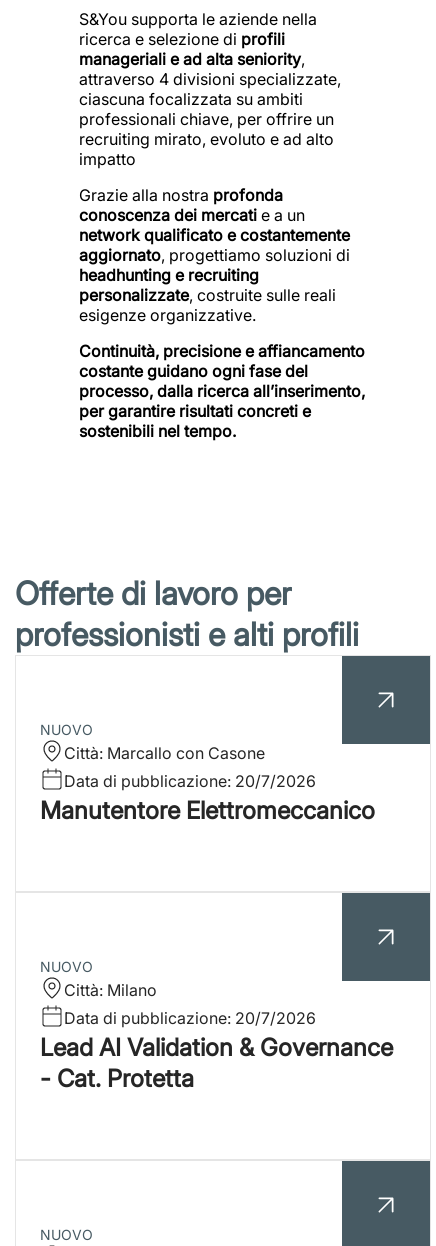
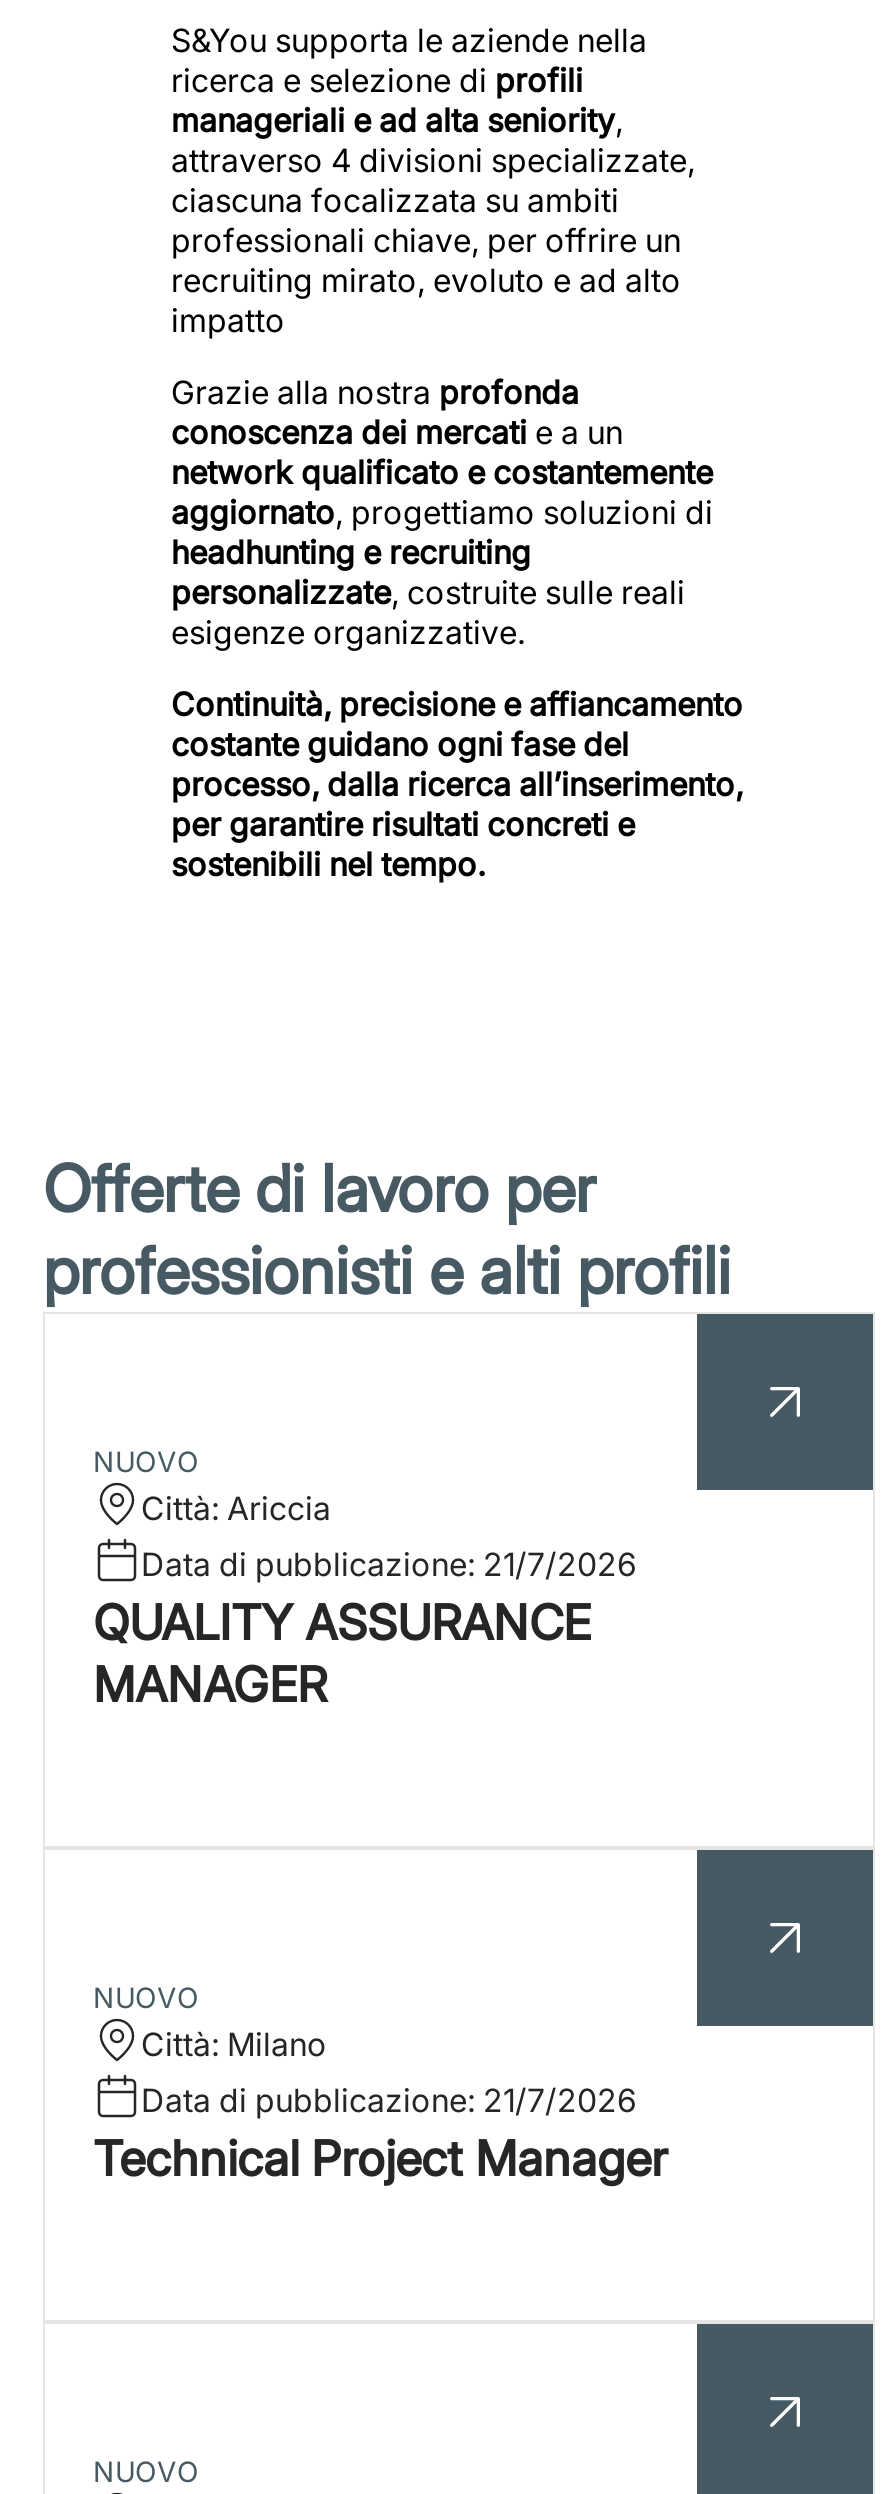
[40,743,375,825] Città: Marcallo con Casone | Data di pubblicazione: 20/7/2026 | Manutentore Elettromeccanico -> [93,1488,637,1714] Città: Ariccia | Data di pubblicazione: 21/7/2026 | QUALITY ASSURANCE | MANAGER
moved [40,958,157,1000] -> [93,1980,327,2064]: NUOVO | Città: Milano
[40,1008,393,1093] Data di pubblicazione: 20/7/2026 | Lead AI Validation & Governance | - Cat. Protetta -> [93,2080,667,2188] Data di pubblicazione: 21/7/2026 | Technical Project Manager

